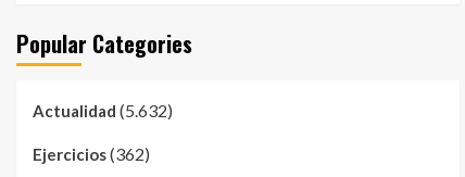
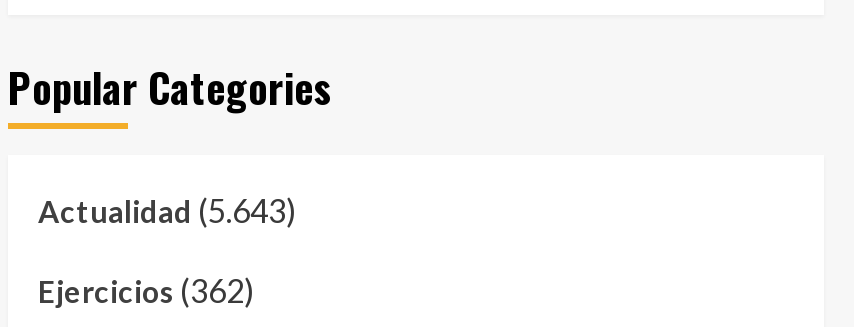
[33,100,173,121] Actualidad (5.632) -> [38,191,296,229] Actualidad (5.643)

